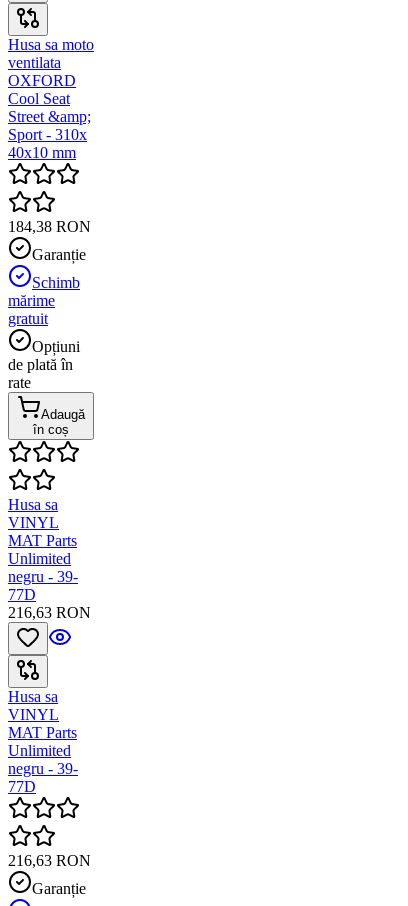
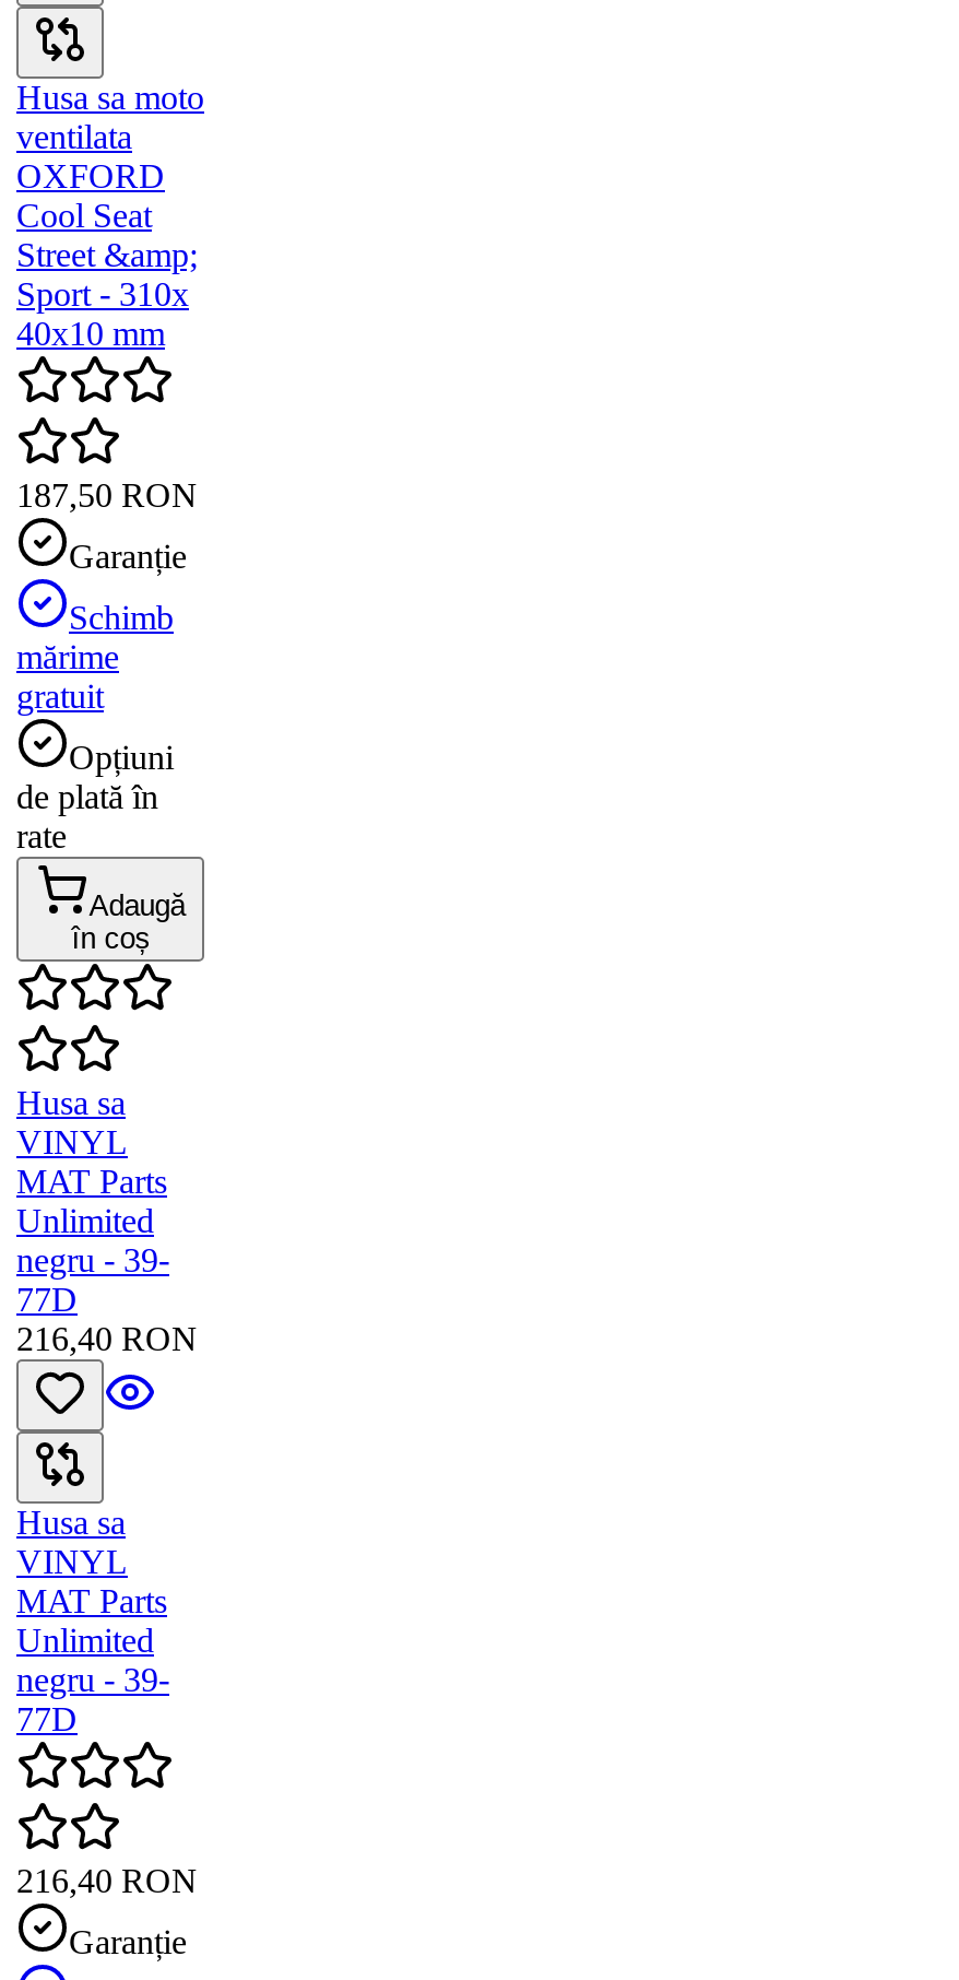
[8,218,91,235] 184,38 RON -> [16,478,198,515] 187,50 RON
[8,604,91,621] 216,63 RON -> [16,1321,198,1358] 216,40 RON
[8,852,91,869] 216,63 RON -> [16,1863,198,1900] 216,40 RON

